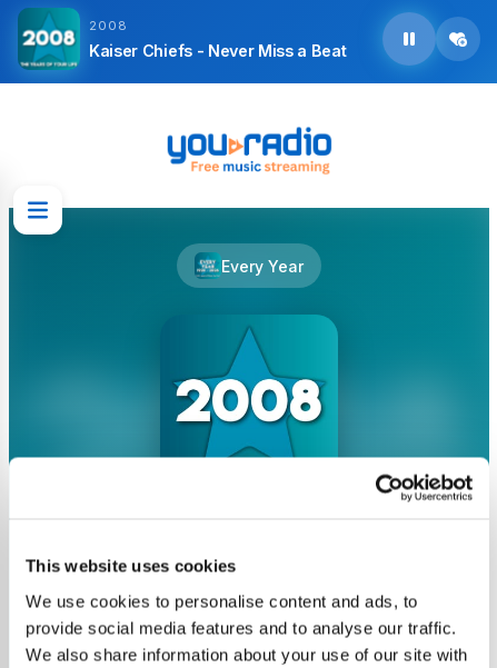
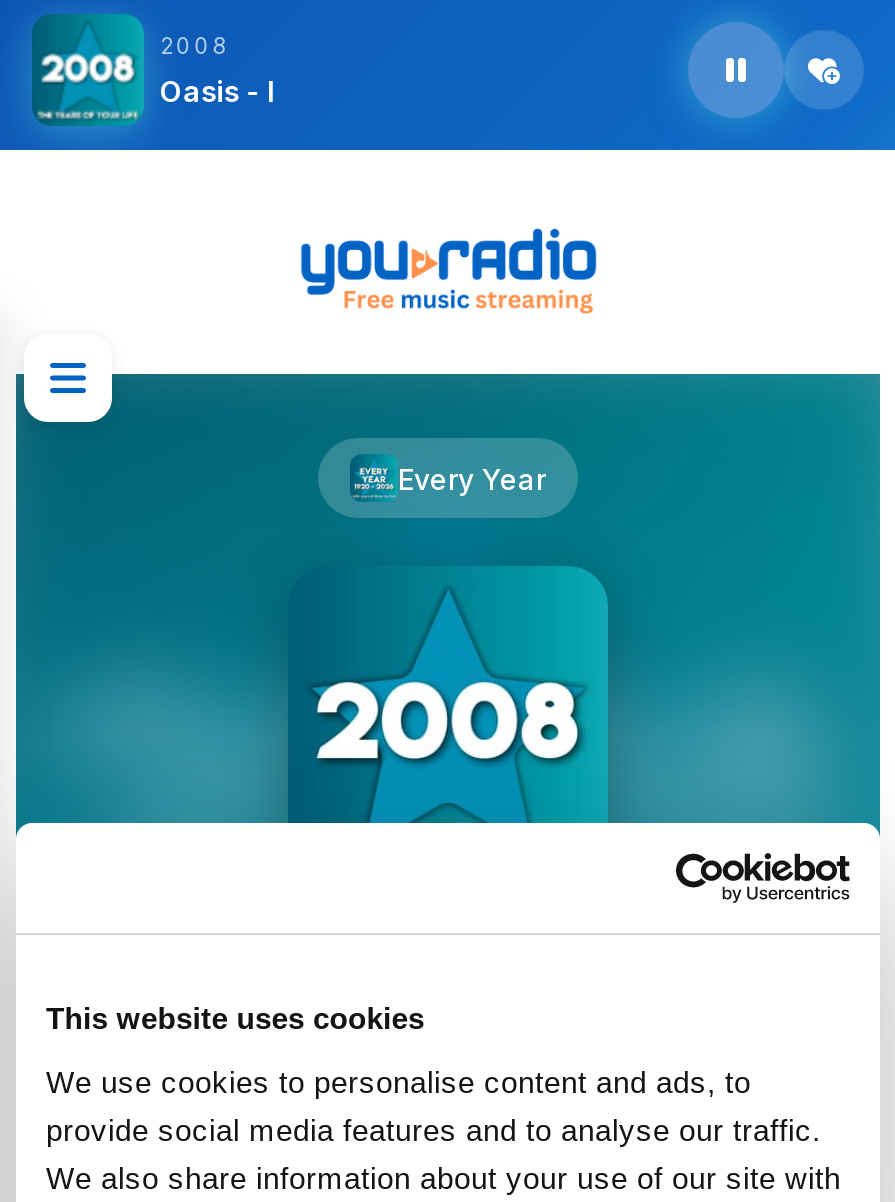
[89,41,346,59] Kaiser Chiefs - Never Miss a Beat -> [160,73,274,107] Oasis - I

